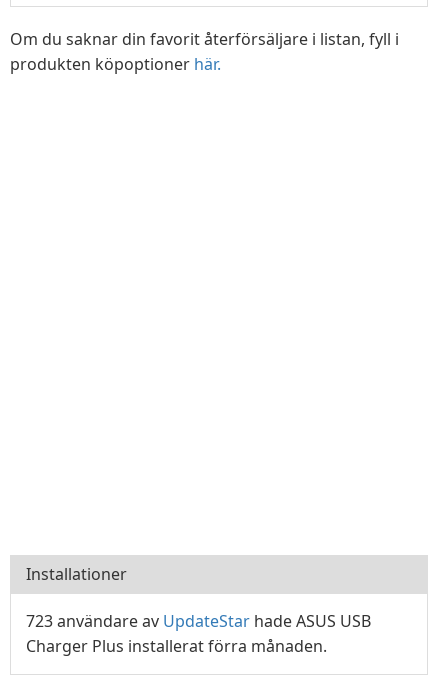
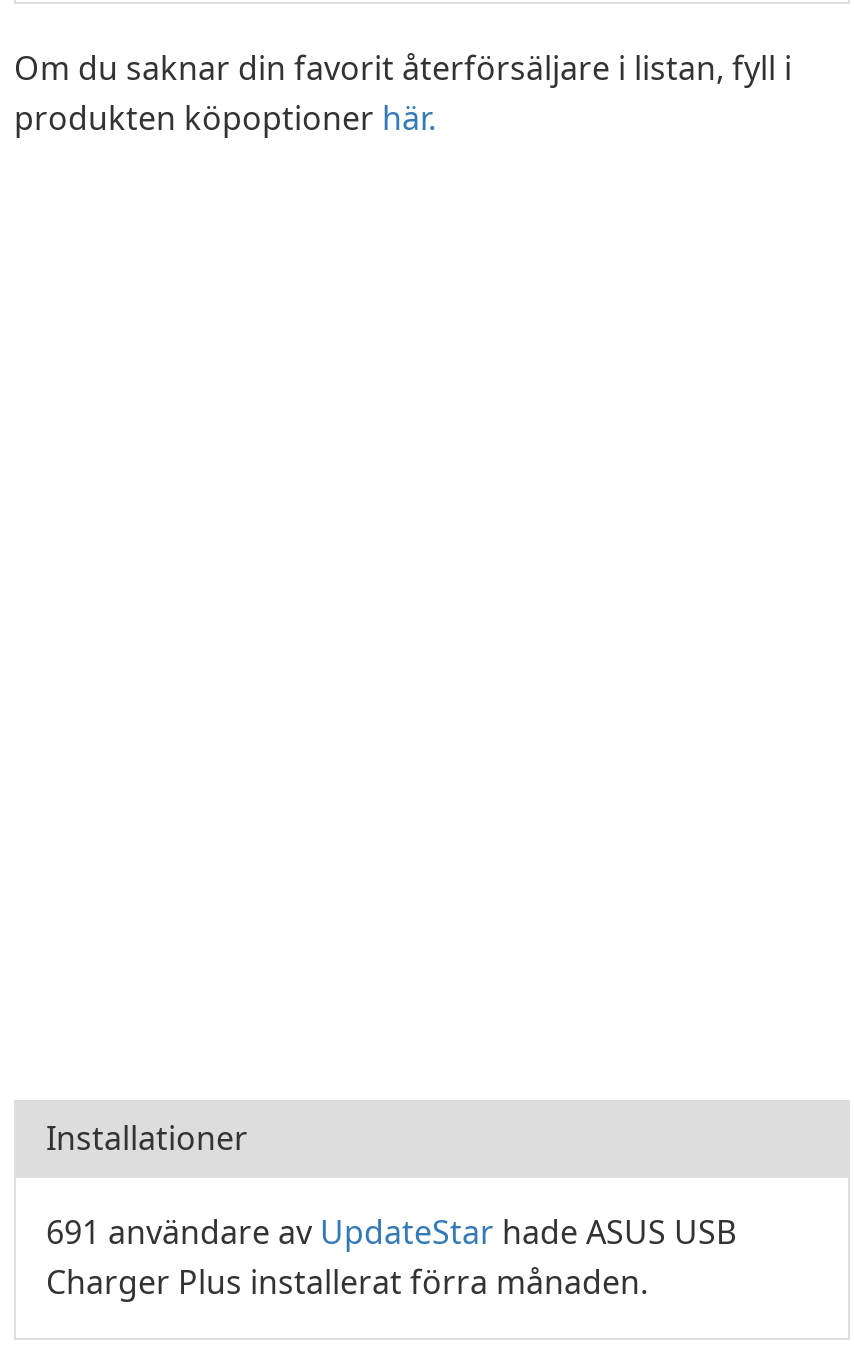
[26,610,371,632] 723 användare av UpdateStar hade ASUS USB -> [46,1210,736,1254] 691 användare av UpdateStar hade ASUS USB

